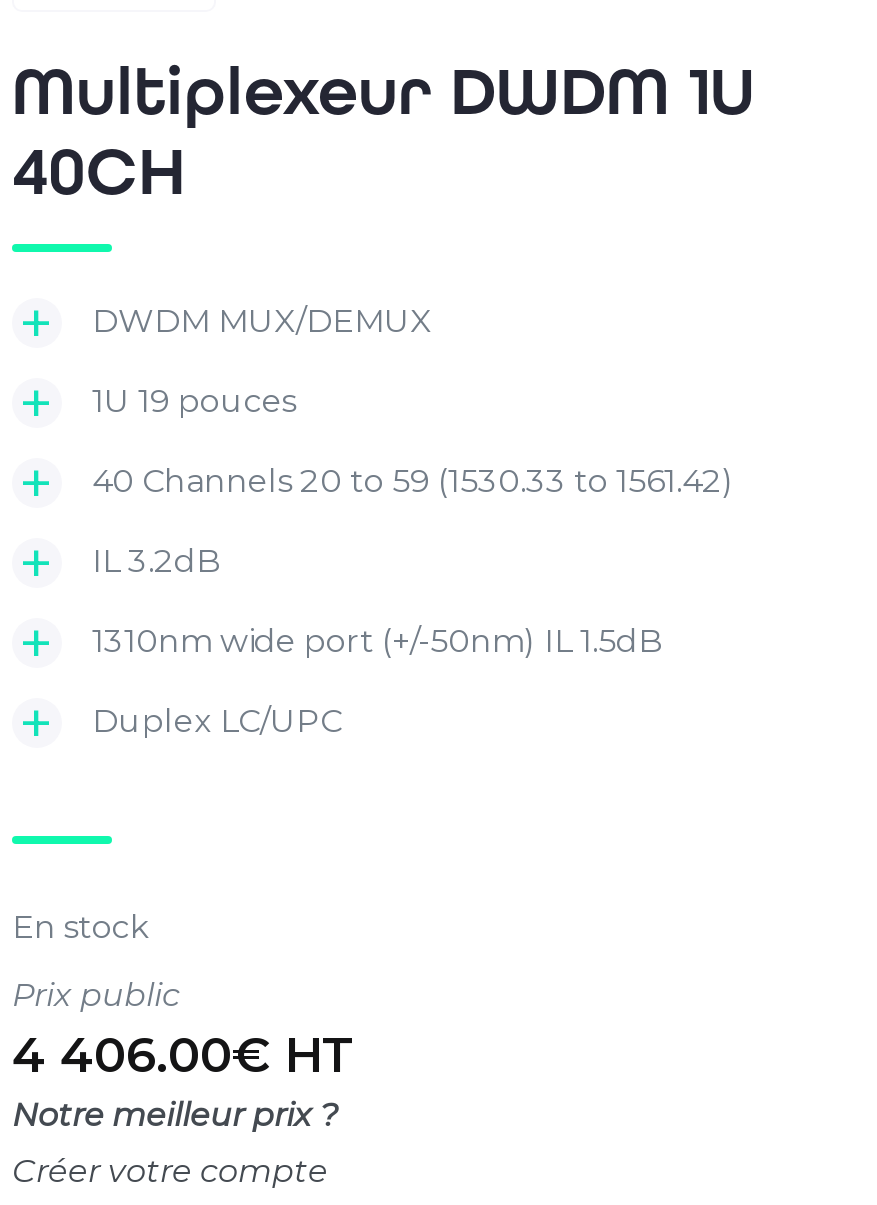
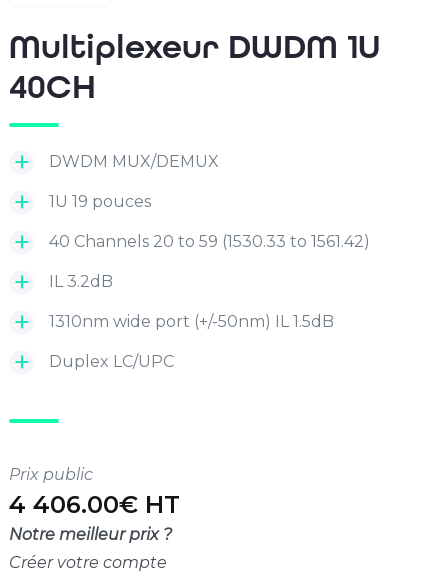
[12,908,150,946] En stock -> none

